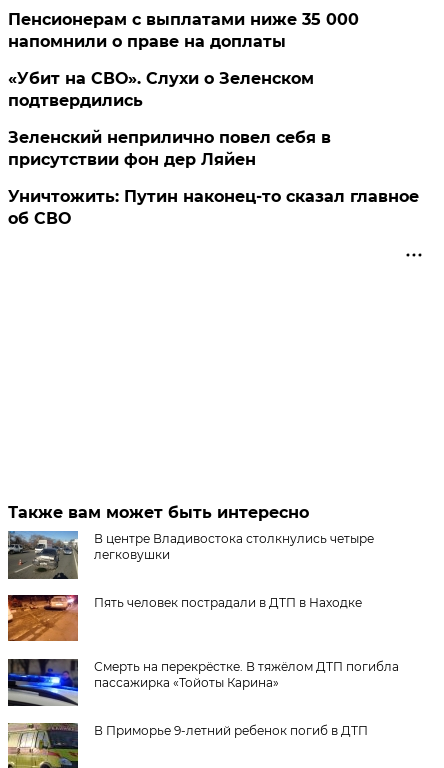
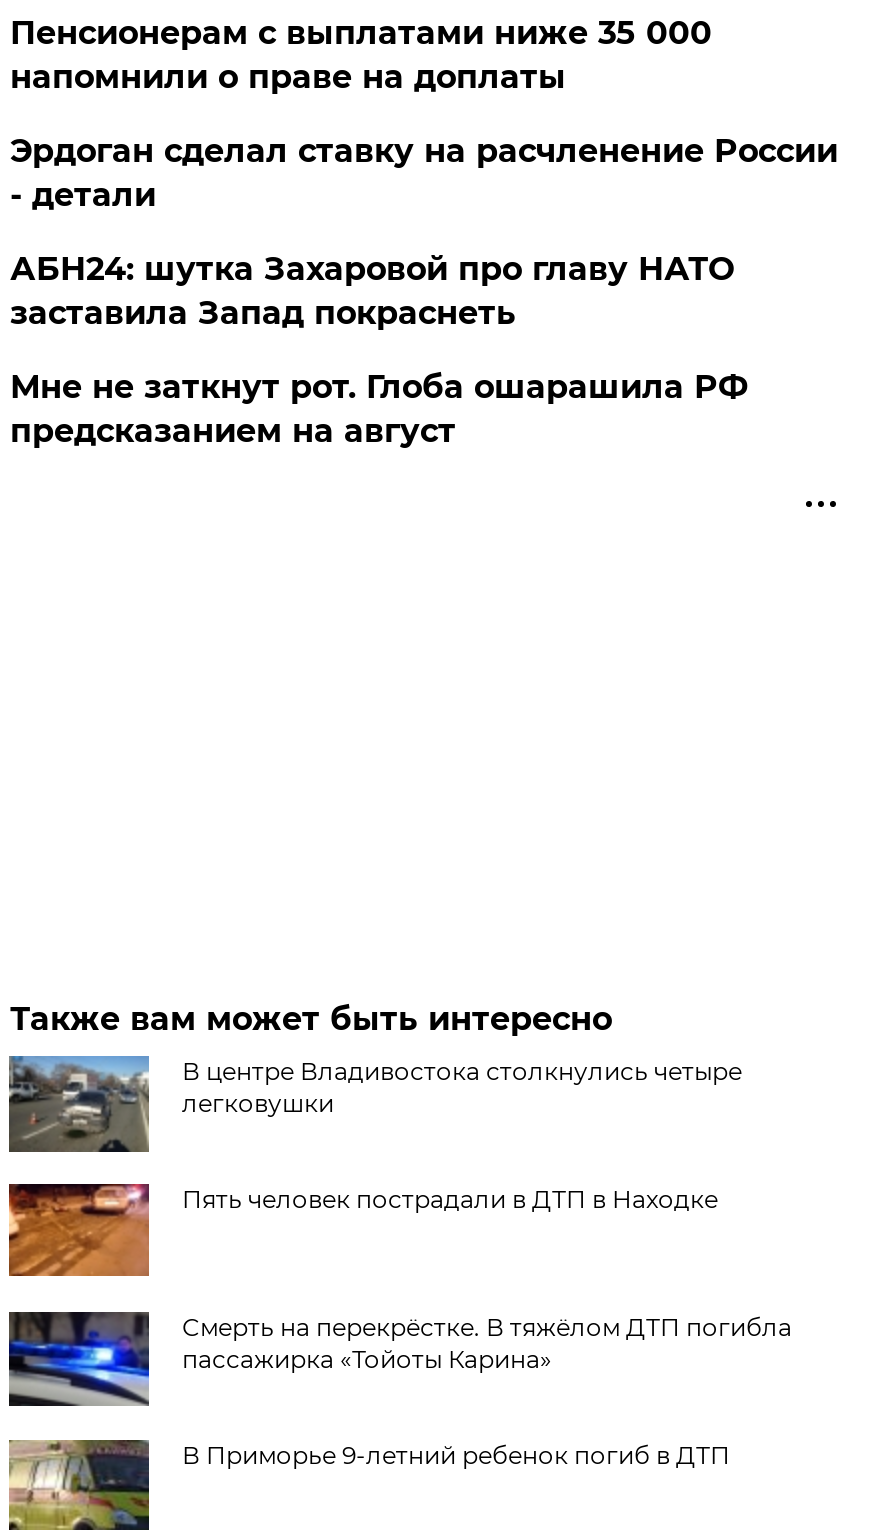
[8,69,314,110] «Убит на СВО». Слухи о Зеленском | подтвердились -> [10,132,838,214] Эрдоган сделал ставку на расчленение России | - детали
[8,128,331,169] Зеленский неприлично повел cебя в | присутствии фон дер Ляйен -> [10,250,734,332] АБН24: шутка Захаровой про главу НАТО | заставила Запад покраснеть
[8,187,419,228] Уничтожить: Путин наконец-то сказал главное | об СВО -> [10,368,748,450] Мне не заткнут рот. Глоба ошарашила РФ | предсказанием на август

